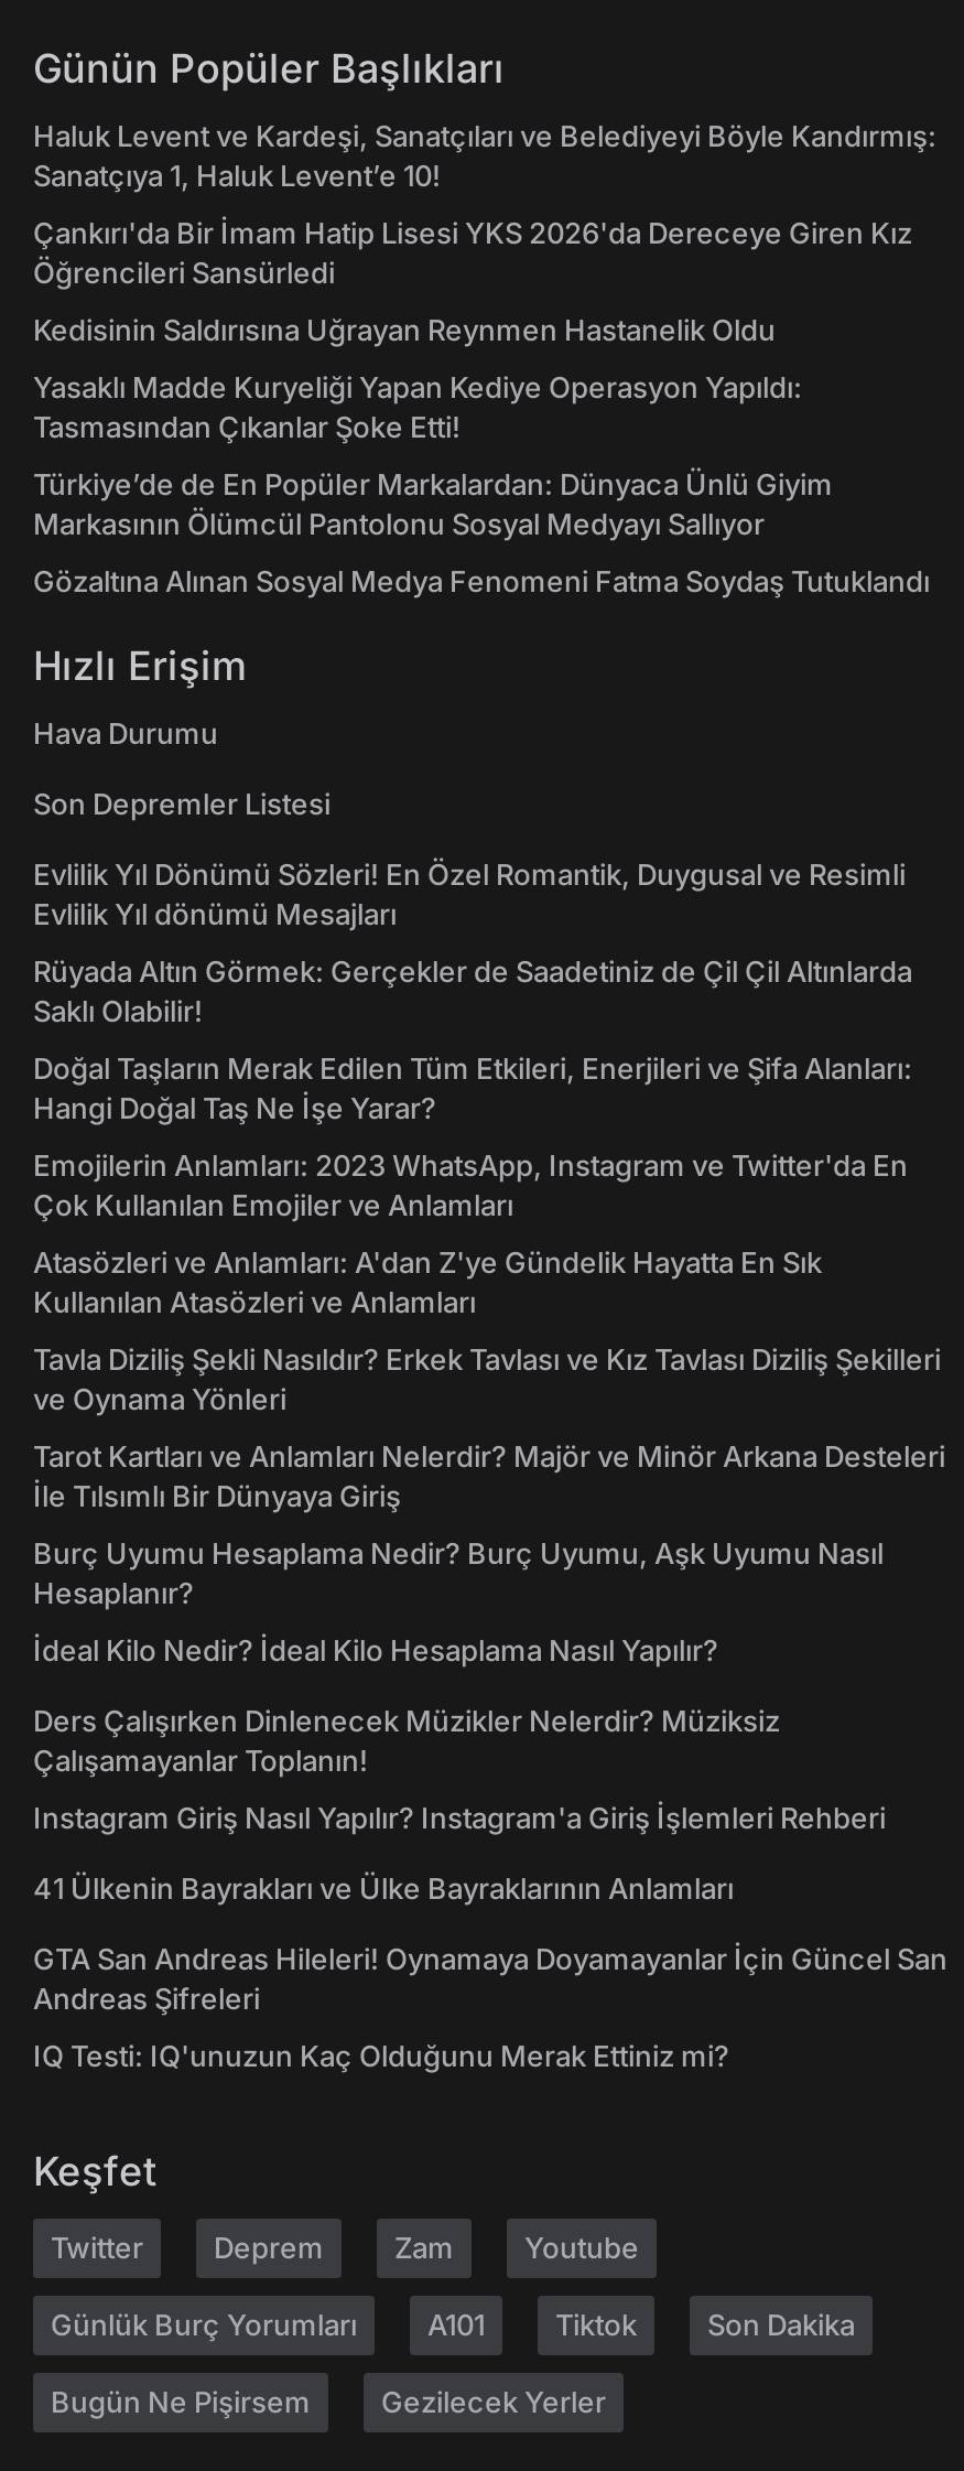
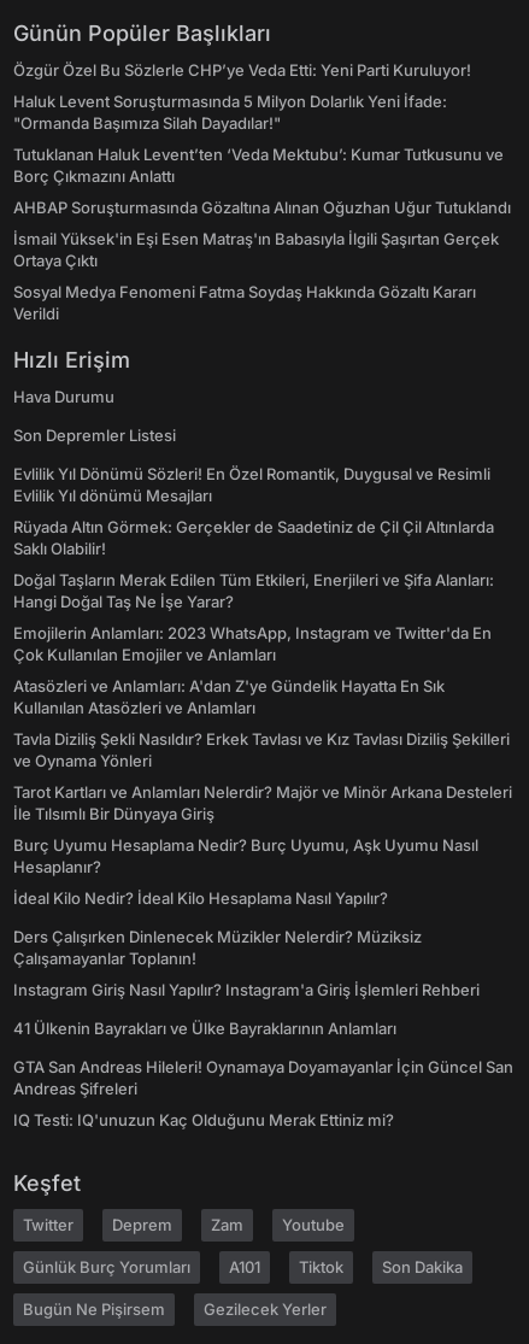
[33,119,936,194] Haluk Levent ve Kardeşi, Sanatçıları ve Belediyeyi Böyle Kandırmış: | Sanatçıya 1, Haluk Levent’e 10! -> [13,61,471,80] Özgür Özel Bu Sözlerle CHP’ye Veda Etti: Yeni Parti Kuruluyor!
[33,216,912,291] Çankırı'da Bir İmam Hatip Lisesi YKS 2026'da Dereceye Giren Kız | Öğrencileri Sansürledi -> [13,92,447,133] Haluk Levent Soruşturmasında 5 Milyon Dolarlık Yeni İfade: | "Ormanda Başımıza Silah Dayadılar!"
[33,313,776,348] Kedisinin Saldırısına Uğrayan Reynmen Hastanelik Oldu -> [13,145,504,186] Tutuklanan Haluk Levent’ten ‘Veda Mektubu’: Kumar Tutkusunu ve | Borç Çıkmazını Anlattı
[33,370,802,445] Yasaklı Madde Kuryeliği Yapan Kediye Operasyon Yapıldı: | Tasmasından Çıkanlar Şoke Etti! -> [13,198,511,217] AHBAP Soruşturmasında Gözaltına Alınan Oğuzhan Uğur Tutuklandı
[33,467,833,542] Türkiye’de de En Popüler Markalardan: Dünyaca Ünlü Giyim | Markasının Ölümcül Pantolonu Sosyal Medyayı Sallıyor -> [13,230,499,270] İsmail Yüksek'in Eşi Esen Matraş'ın Babasıyla İlgili Şaşırtan Gerçek | Ortaya Çıktı
[33,564,930,599] Gözaltına Alınan Sosyal Medya Fenomeni Fatma Soydaş Tutuklandı -> [13,283,476,324] Sosyal Medya Fenomeni Fatma Soydaş Hakkında Gözaltı Kararı | Verildi

